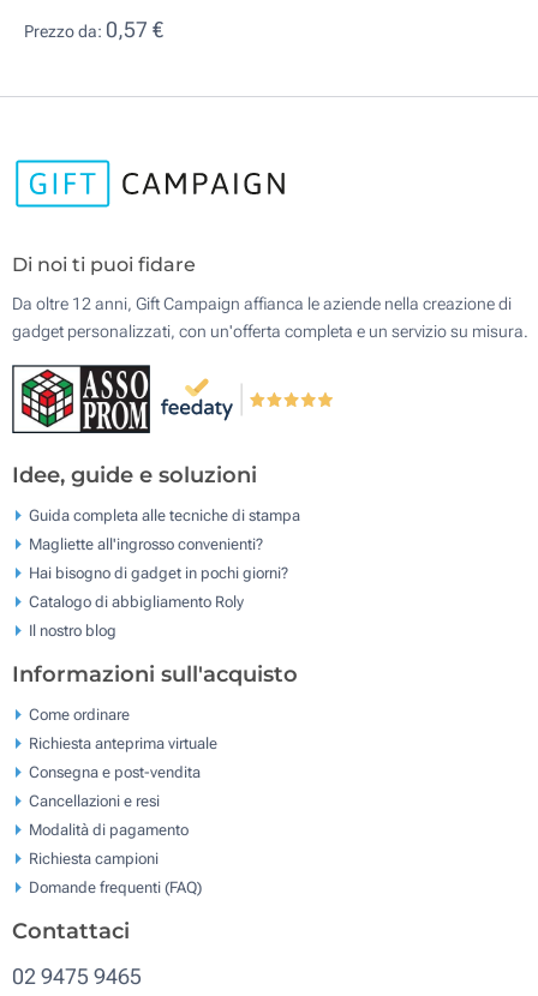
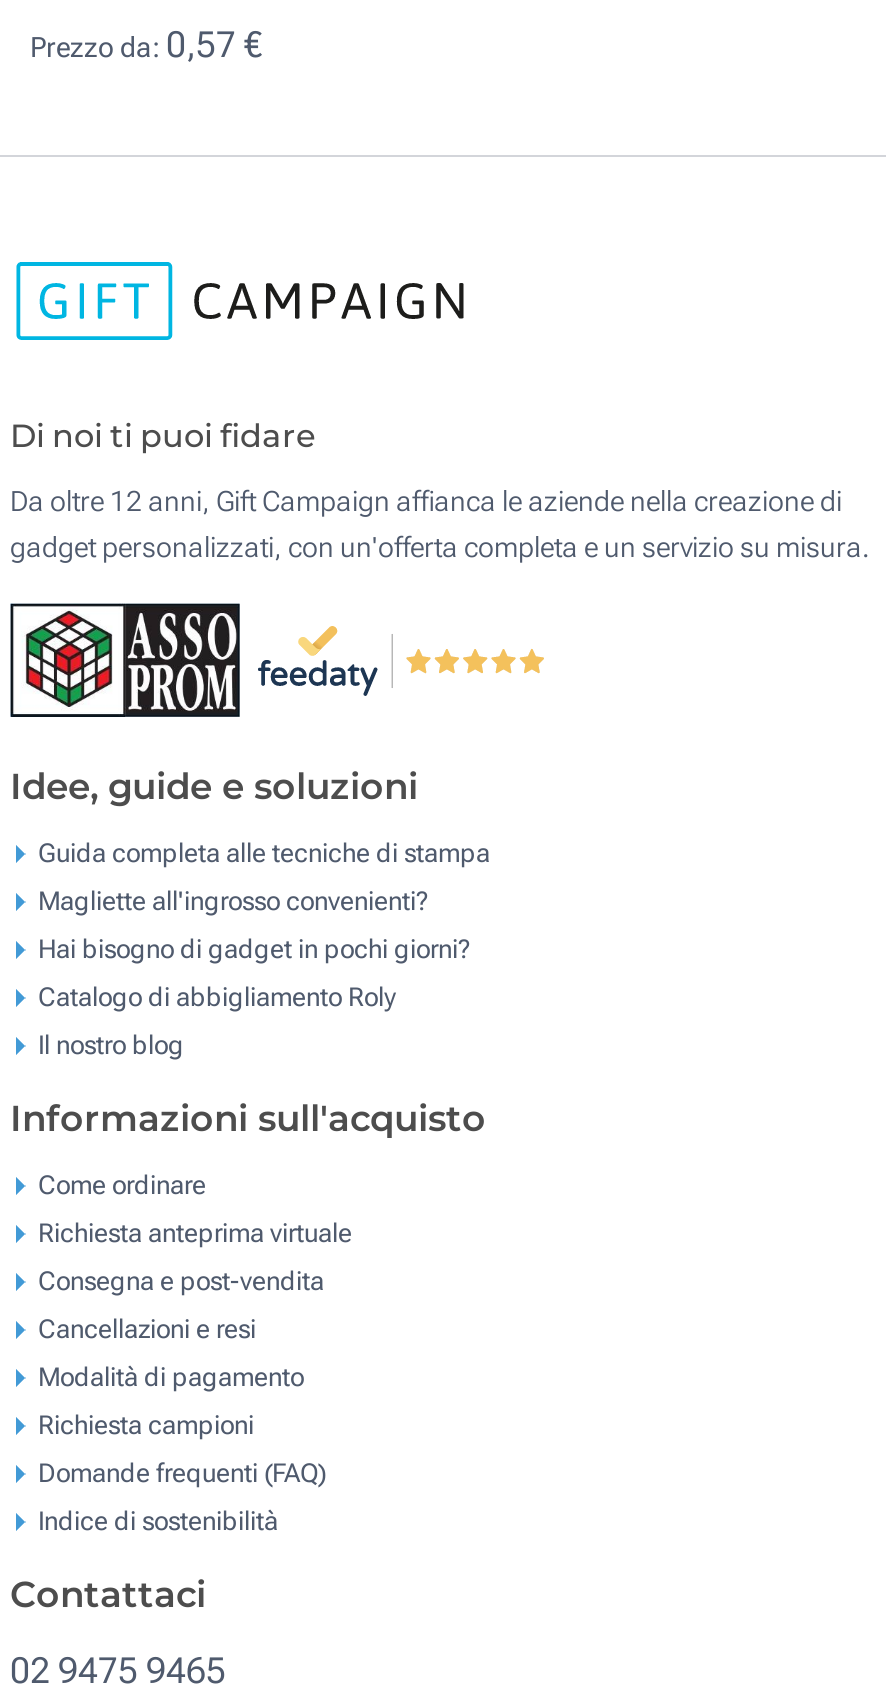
none -> [38,1506,278,1536] Indice di sostenibilità

